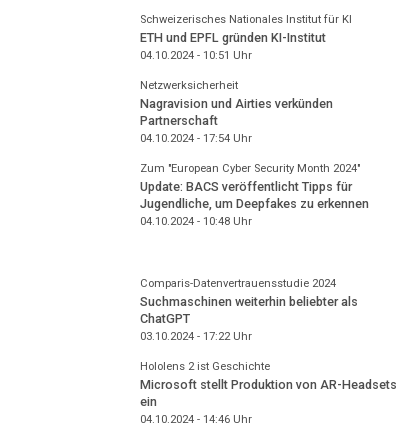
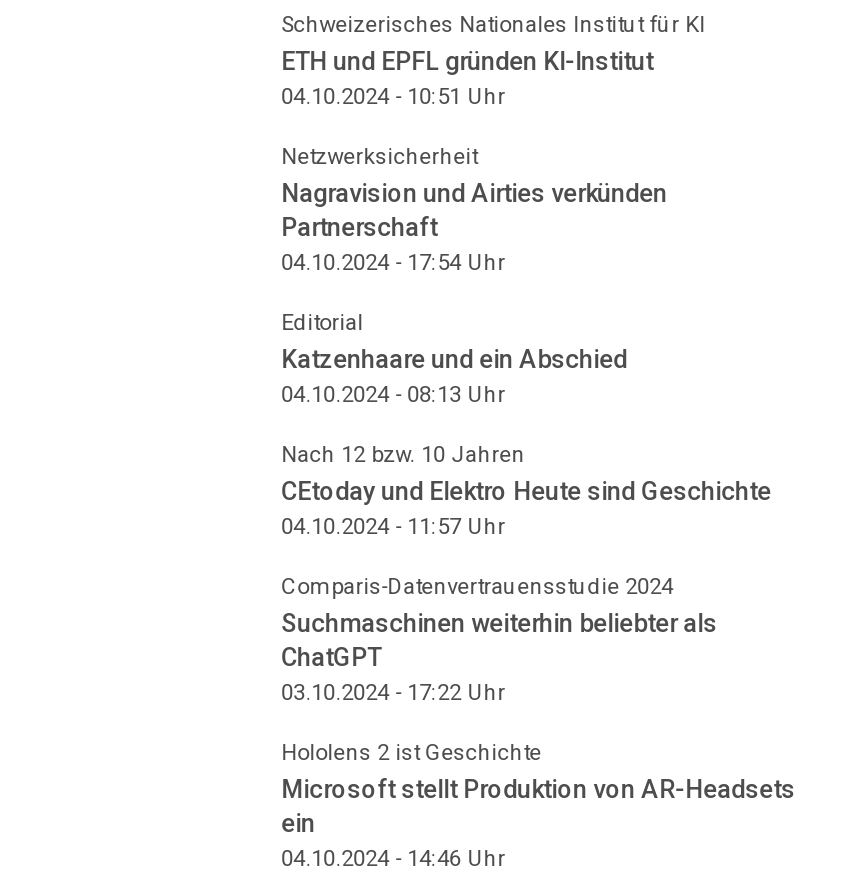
[140,162,369,228] Zum "European Cyber Security Month 2024" | Update: BACS veröffentlicht Tipps für | Jugendliche, um Deepfakes zu erkennen | 04.10.2024 - 10:48 Uhr -> [281,309,771,539] Editorial | Katzenhaare und ein Abschied | 04.10.2024 - 08:13 Uhr | Nach 12 bzw. 10 Jahren | CEtoday und Elektro Heute sind Geschichte | 04.10.2024 - 11:57 Uhr

